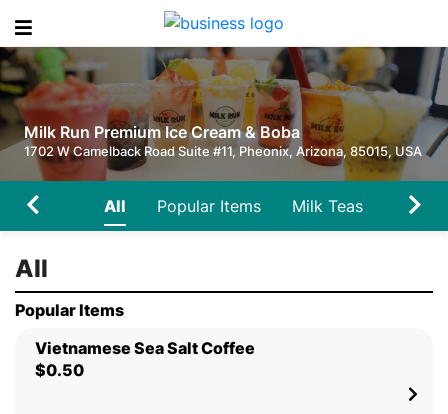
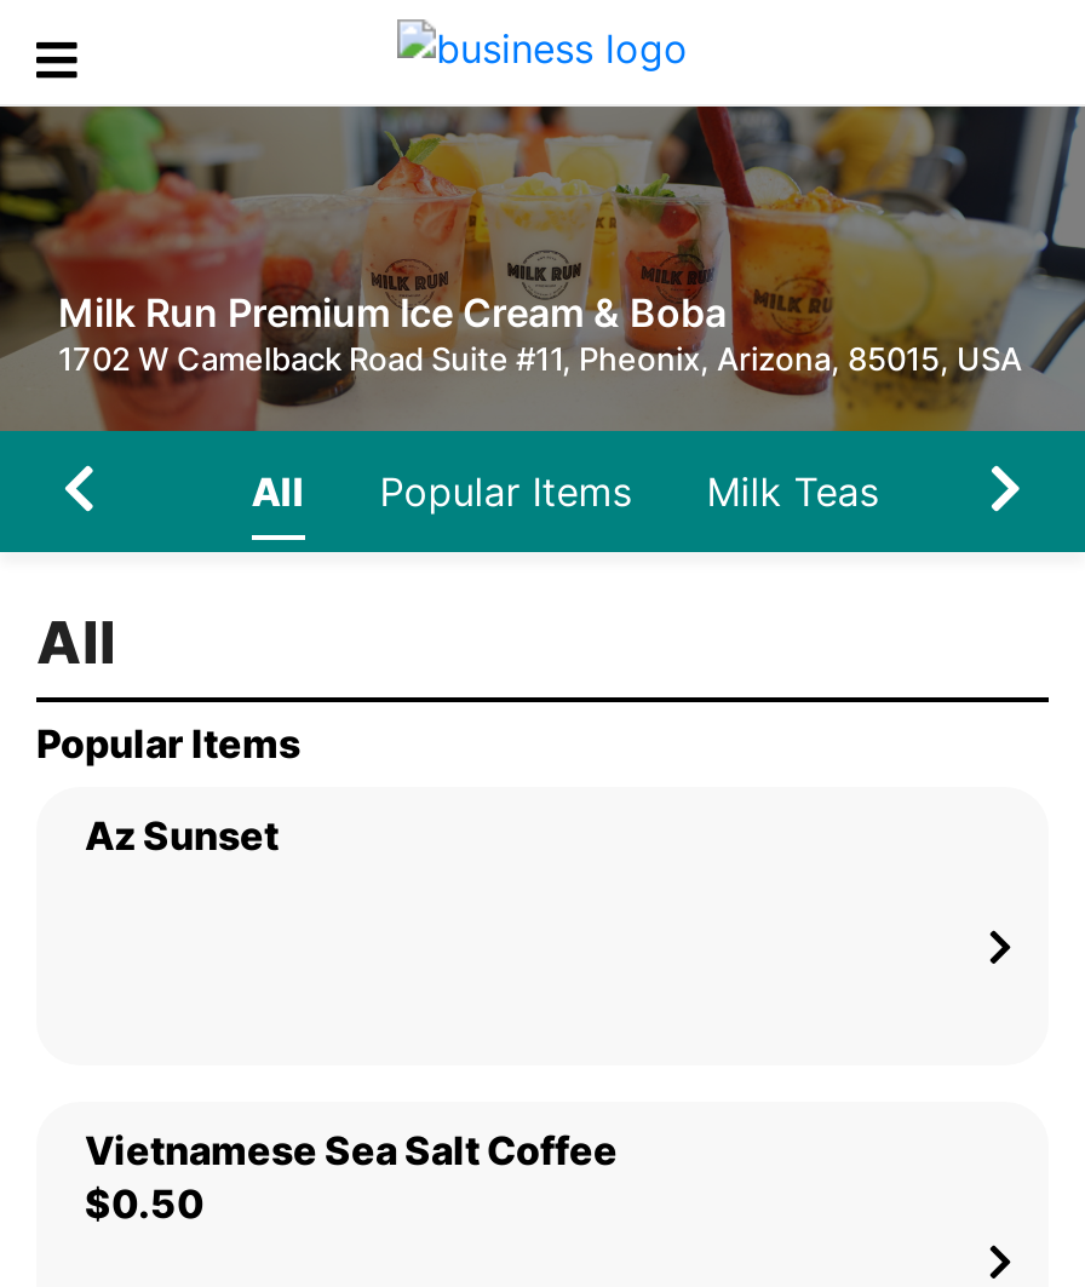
none -> [85,811,279,860] Az Sunset

